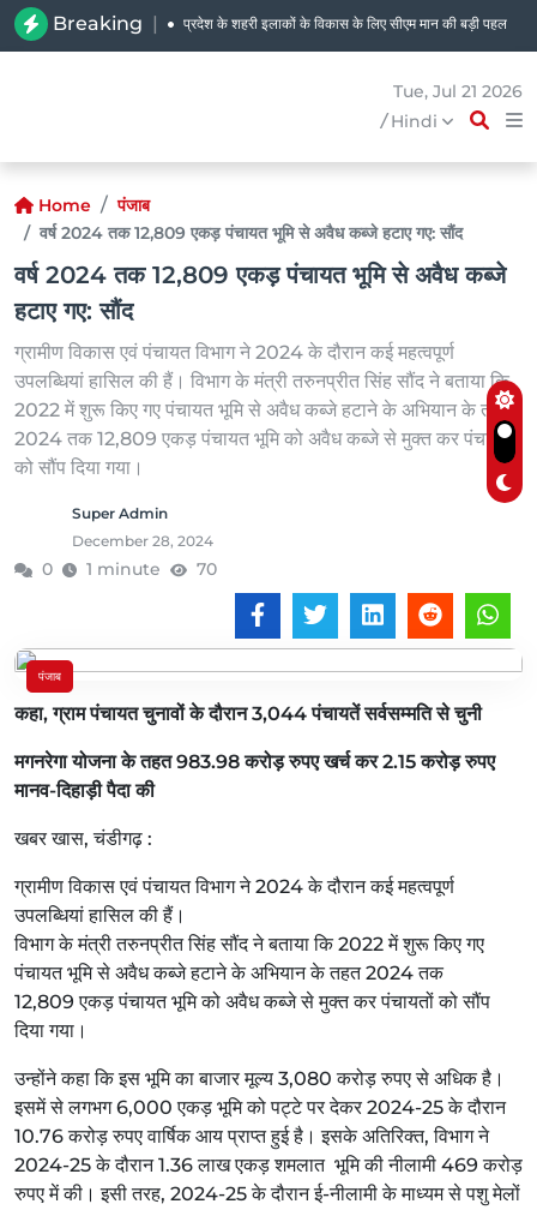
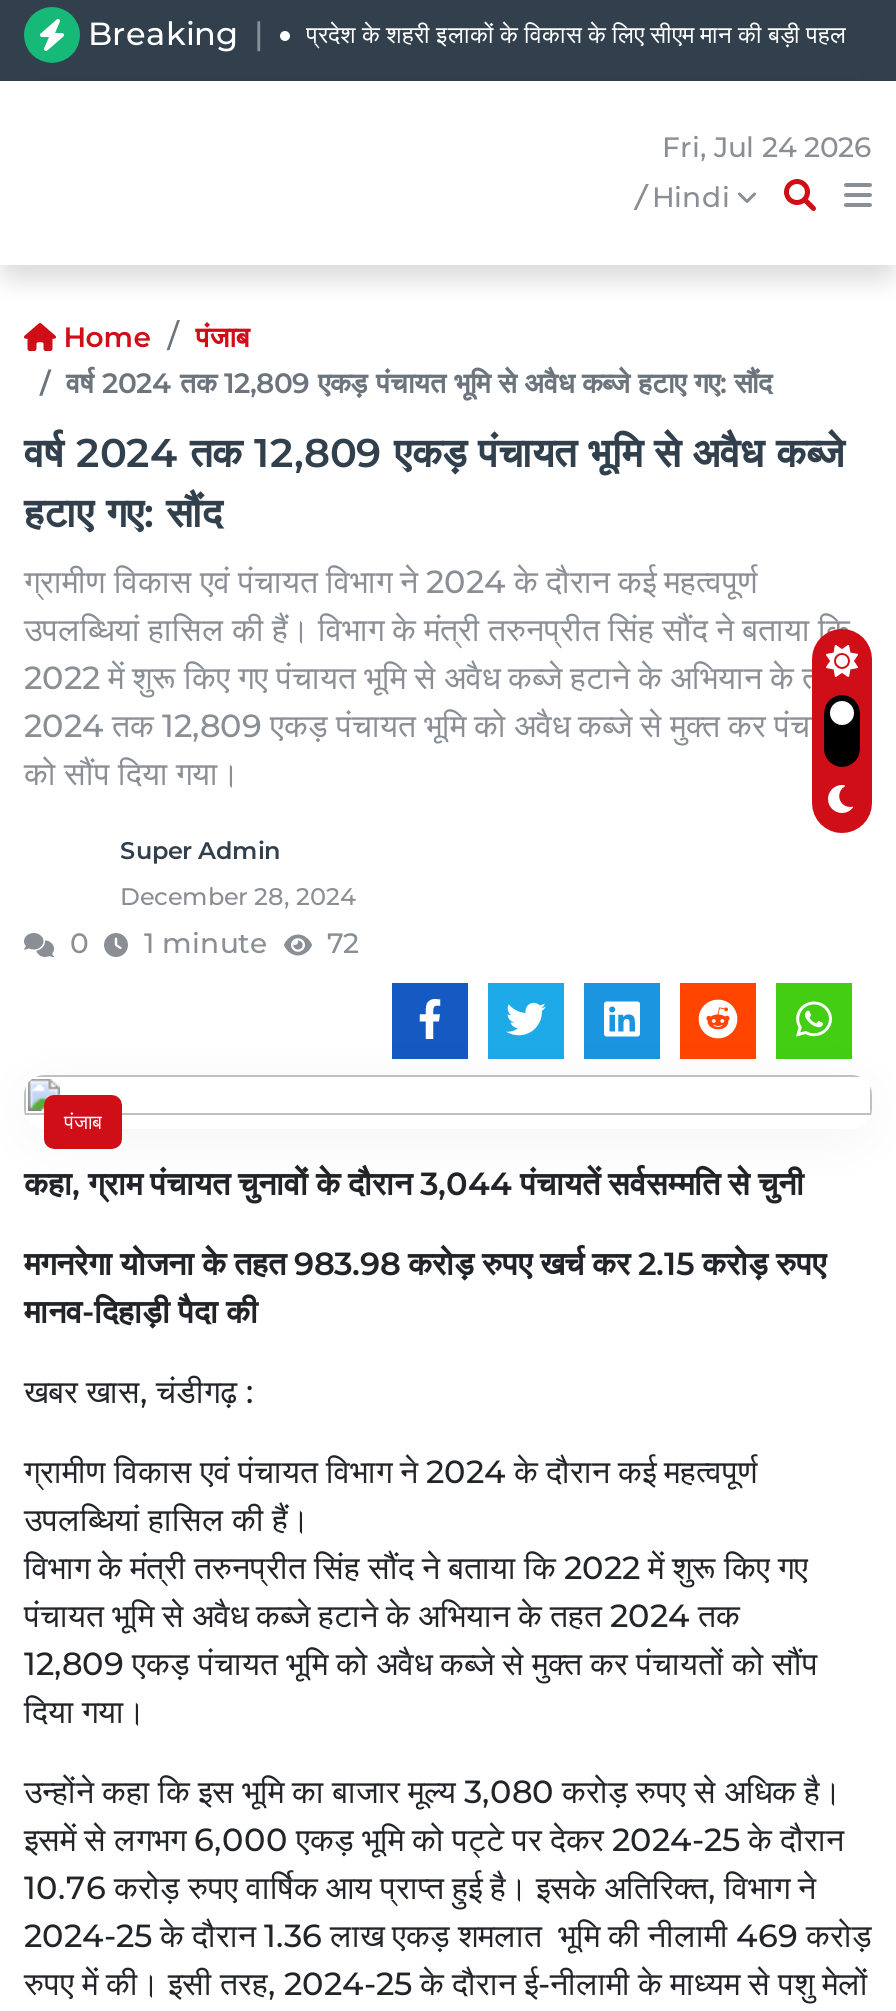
[393,80,523,102] Tue, Jul 21 2026 -> [662,129,872,165] Fri, Jul 24 2026
[196,558,216,580] 70 -> [327,925,359,961] 72

